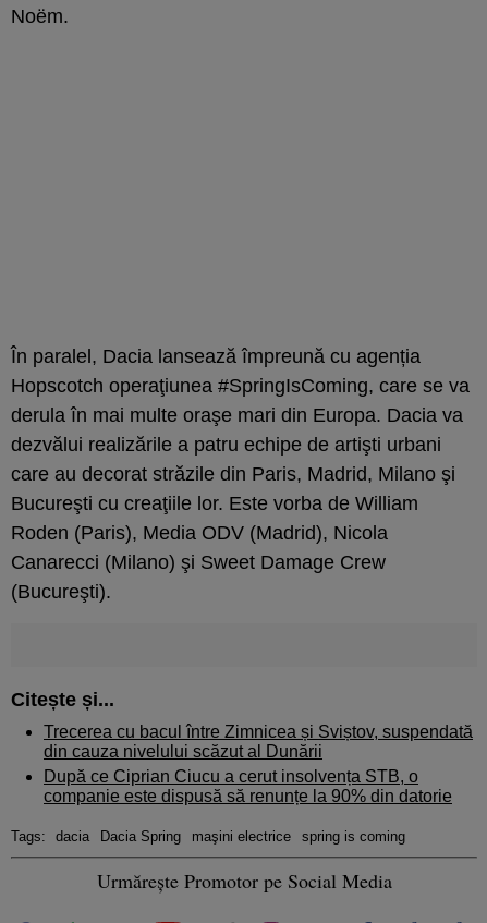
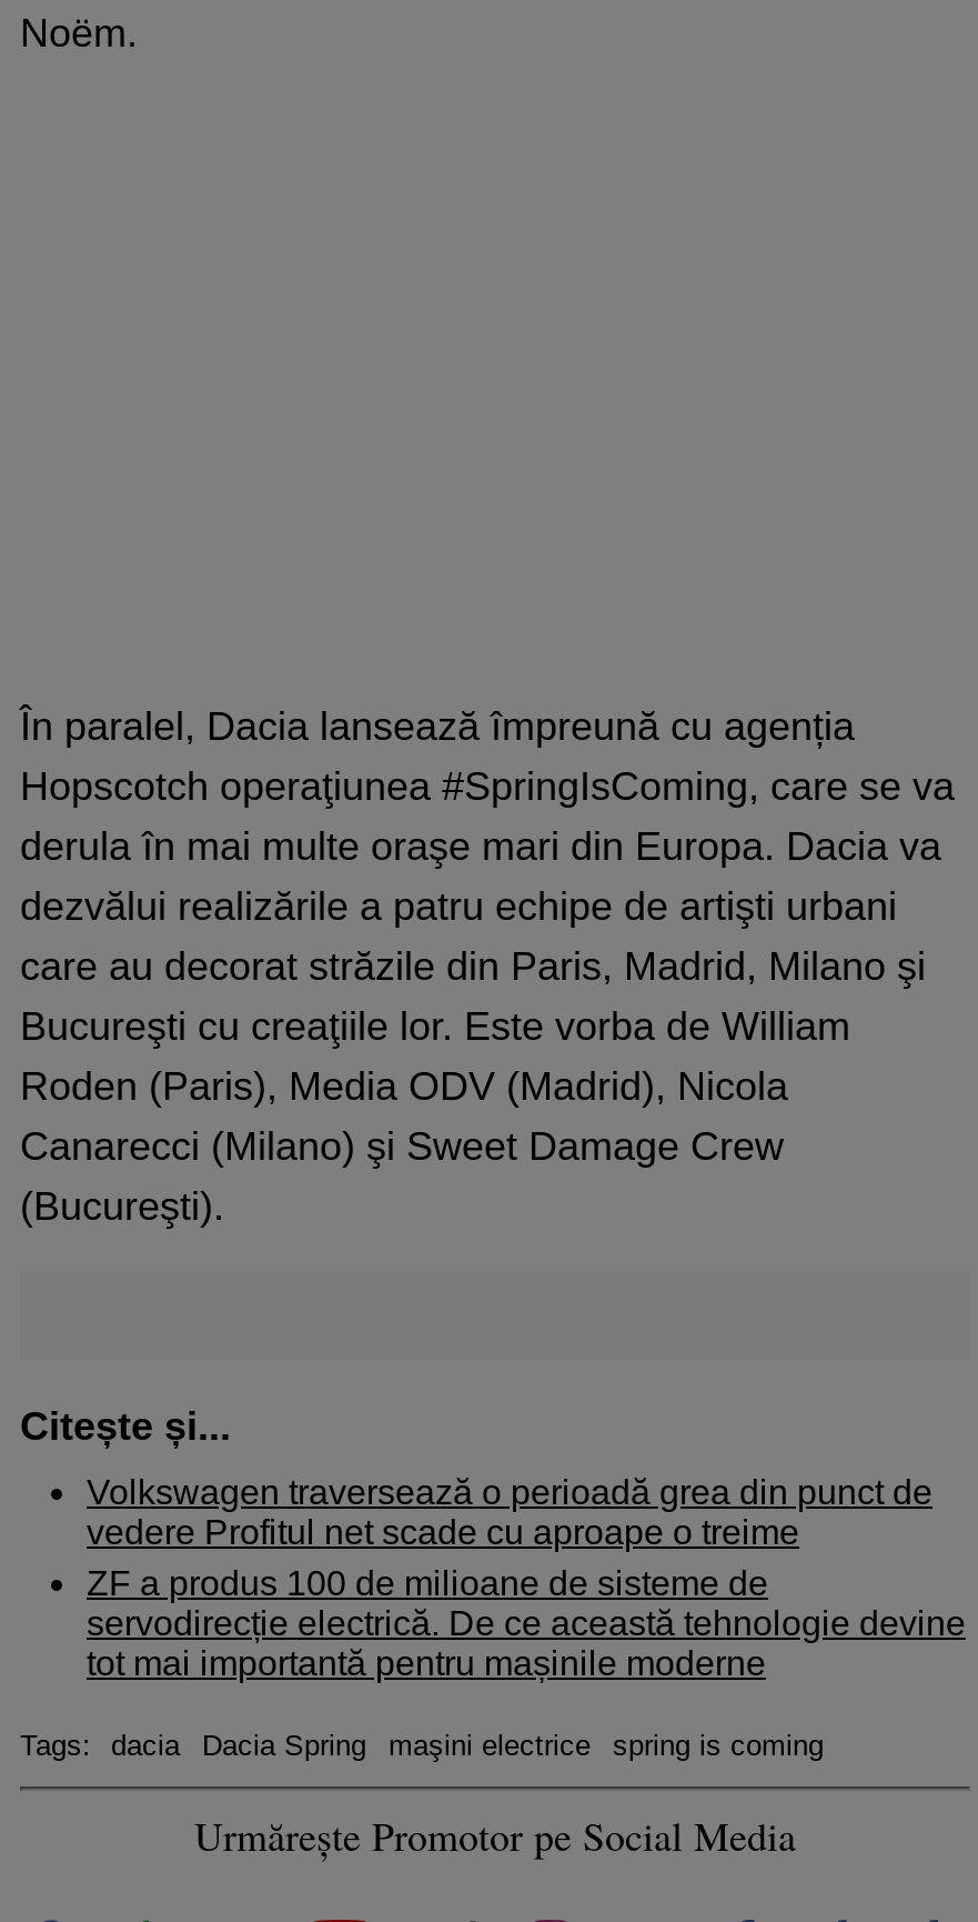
[44,722,473,805] Trecerea cu bacul între Zimnicea și Sviștov, suspendată | din cauza nivelului scăzut al Dunării | După ce Ciprian Ciucu a cerut insolvența STB, o | companie este dispusă să renunțe la 90% din datorie -> [87,1472,966,1681] Volkswagen traversează o perioadă grea din punct de | vedere Profitul net scade cu aproape o treime | ZF a produs 100 de milioane de sisteme de | servodirecție electrică. De ce această tehnologie devine | tot mai importantă pentru mașinile moderne

